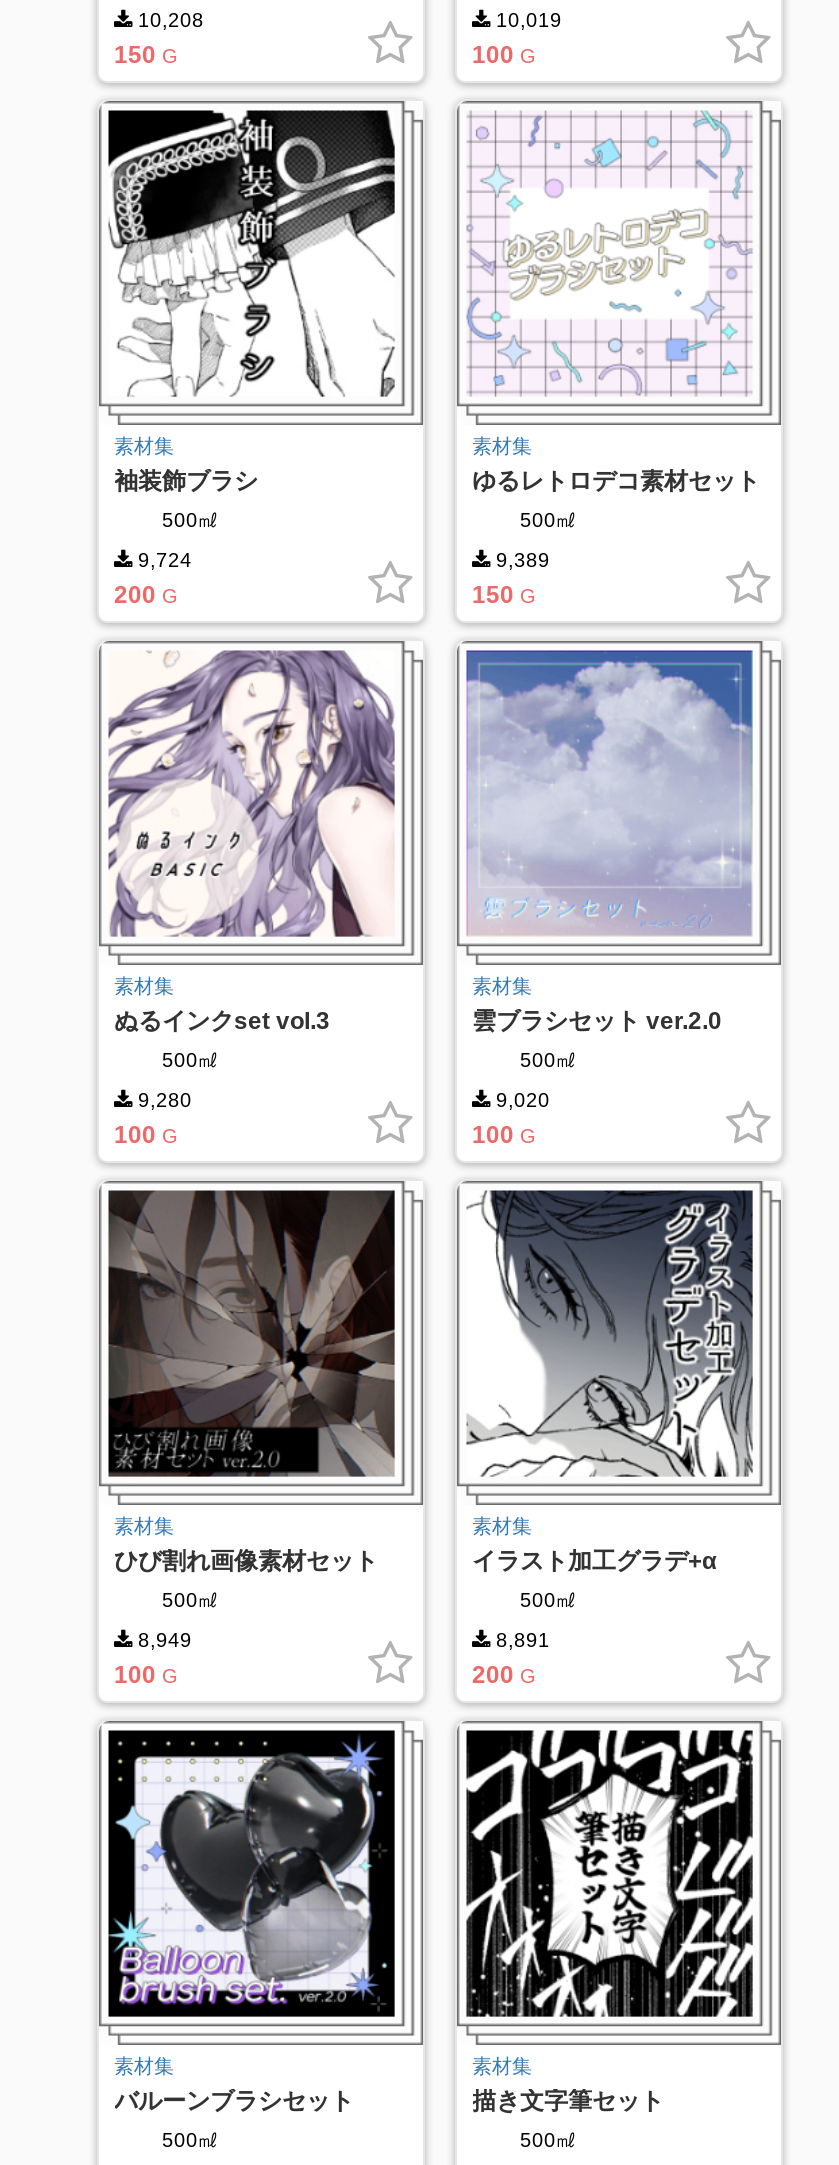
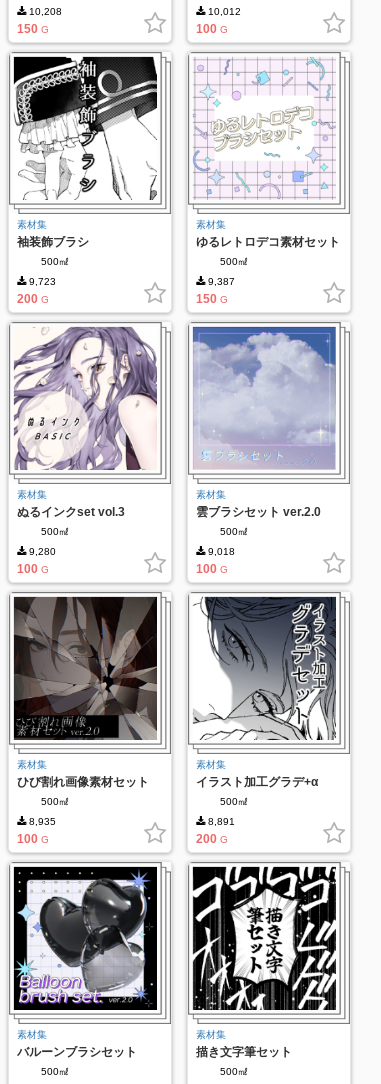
[490,9,562,31] 10,019 -> [204,6,240,17] 10,012
[132,549,192,571] 9,724 -> [25,276,55,287] 9,723
[490,549,550,571] 9,389 -> [204,276,234,287] 9,387
[490,1089,550,1111] 9,020 -> [204,546,234,557] 9,018
[132,1629,192,1651] 8,949 -> [25,816,55,827] 8,935

